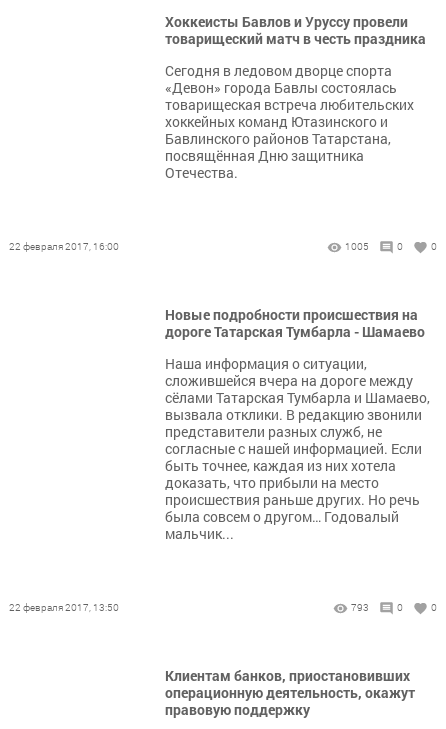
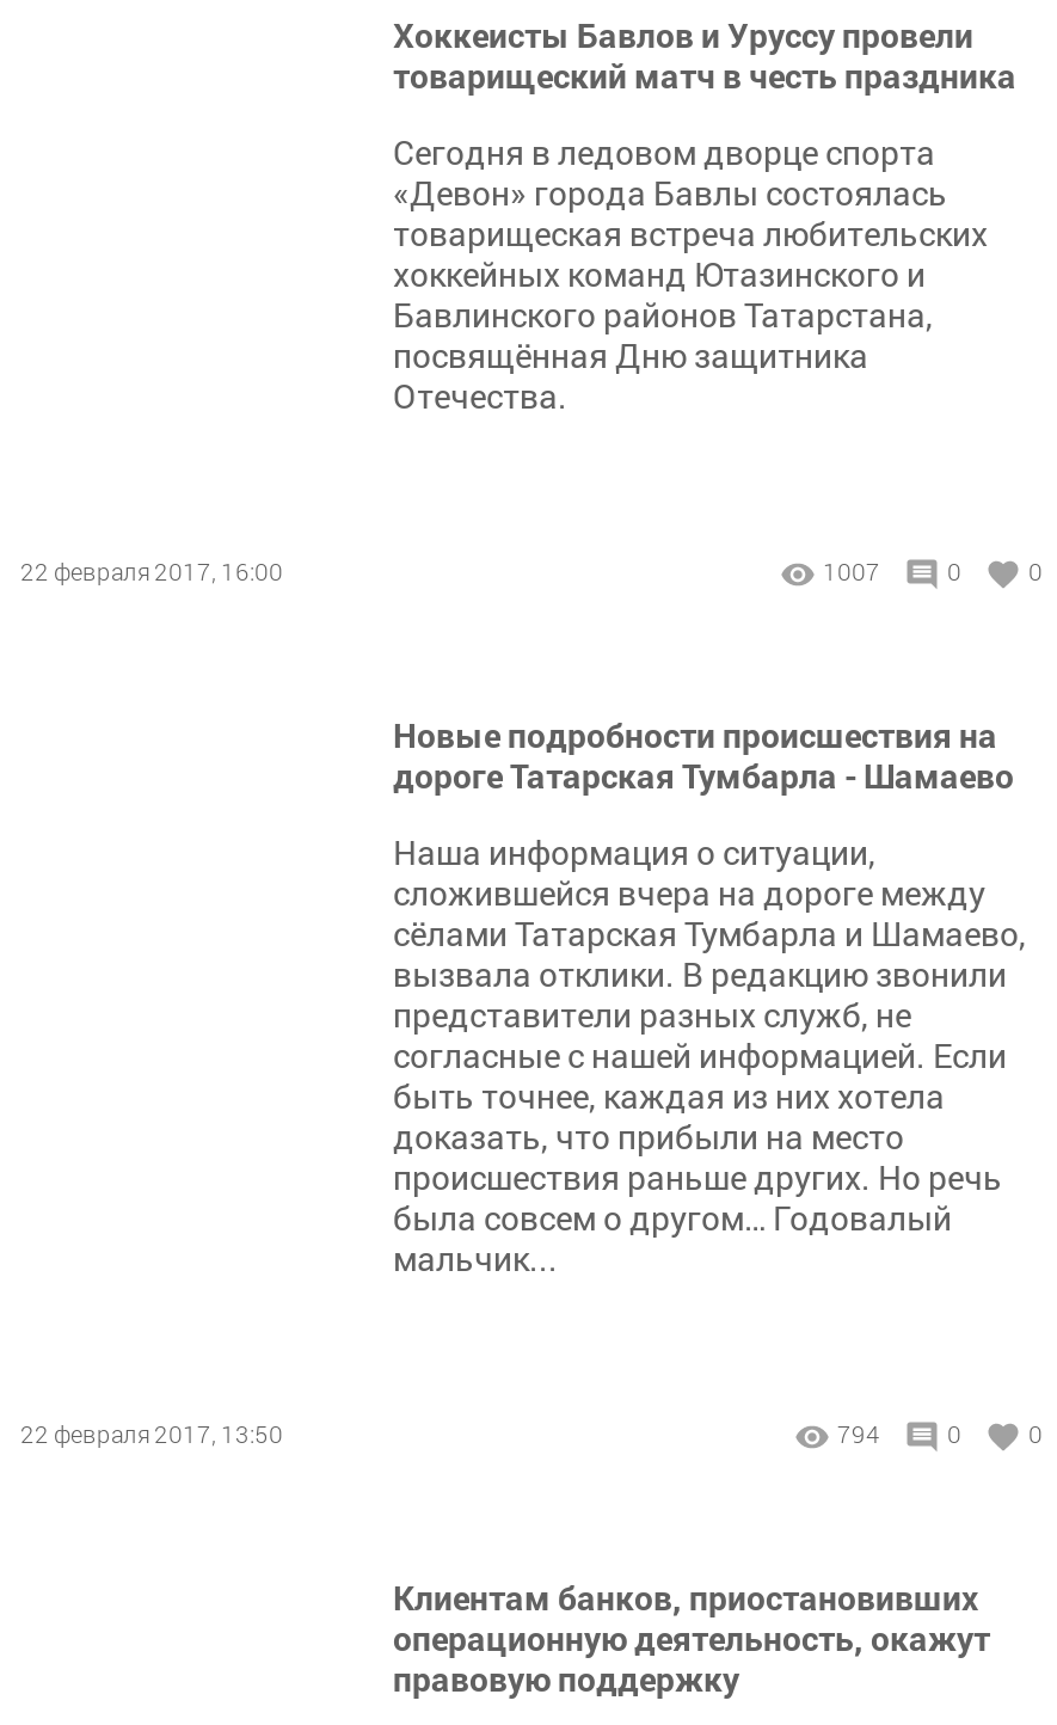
[345,240,369,253] 1005 -> [823,557,880,588] 1007
[351,601,369,614] 793 -> [837,1420,880,1451] 794

